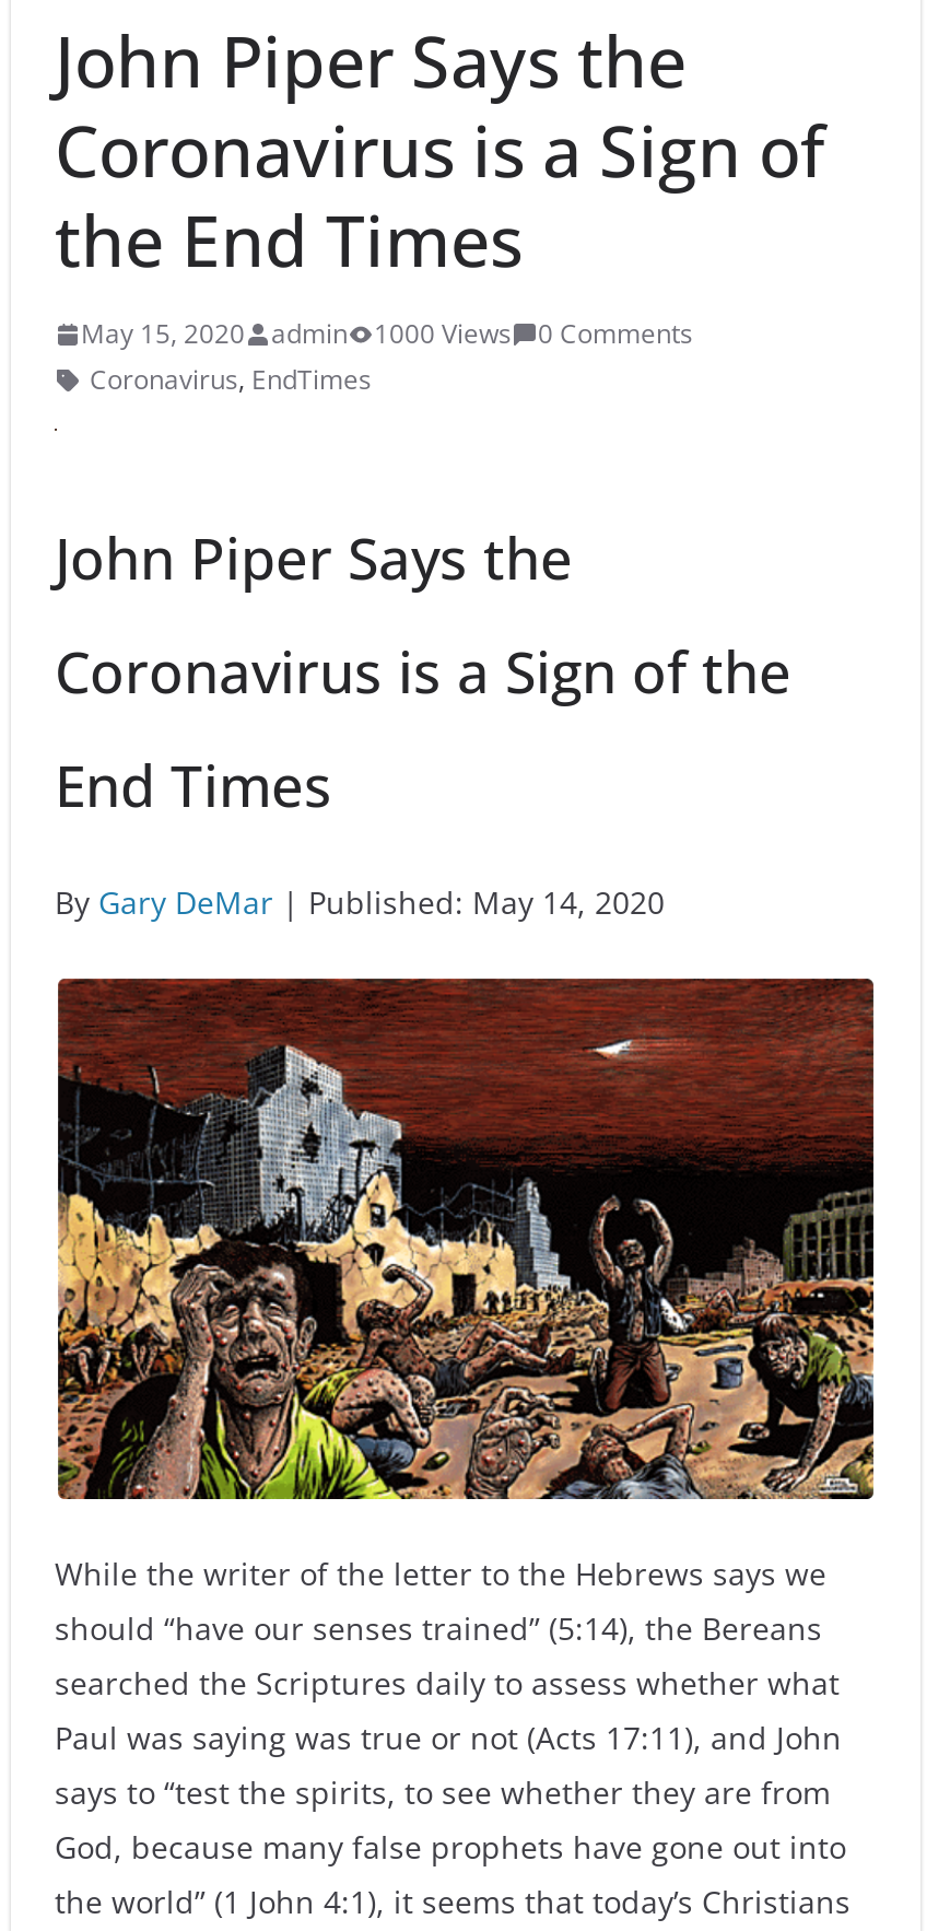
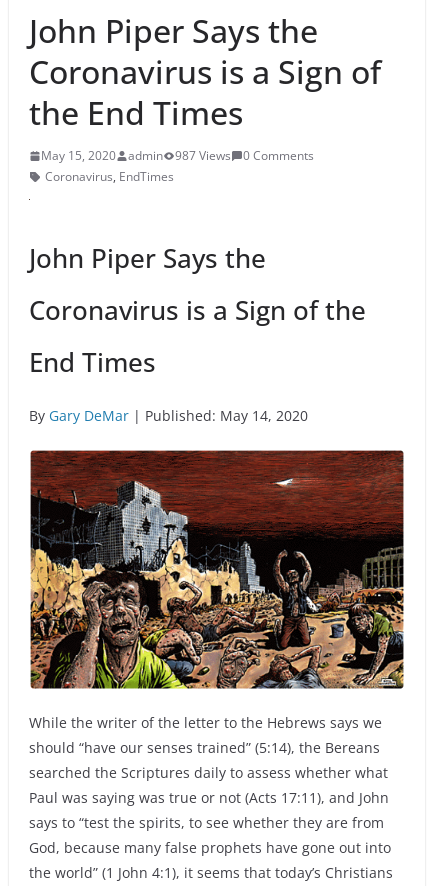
[81,315,693,352] May 15, 2020 admin 1000 Views 0 Comments -> [41,147,314,164] May 15, 2020 admin 987 Views 0 Comments

